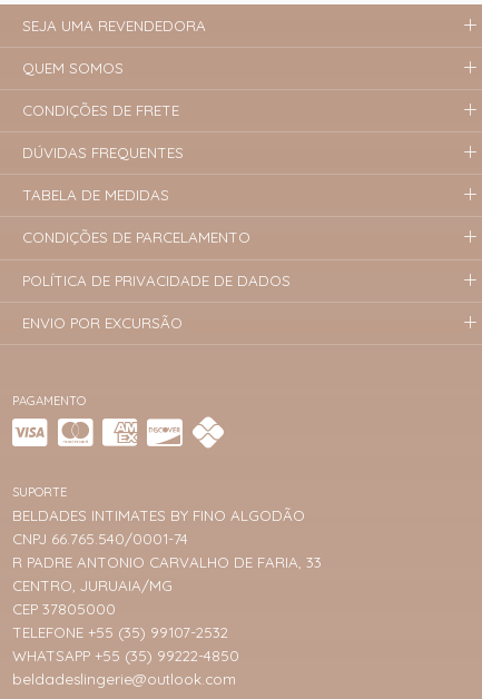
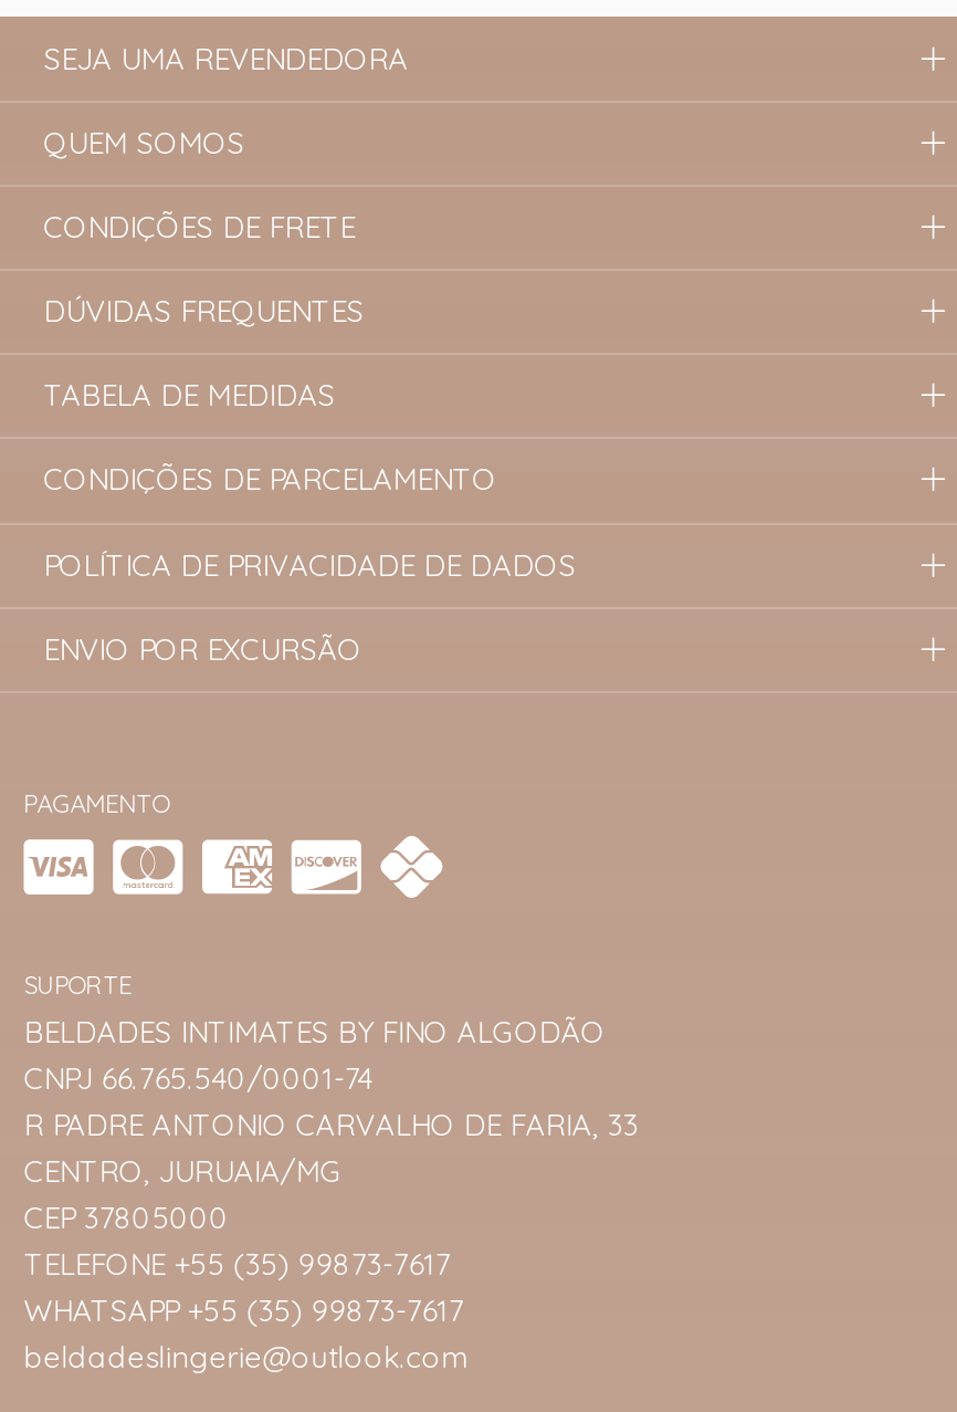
[12,624,228,641] TELEFONE +55 (35) 99107-2532 -> [24,1247,450,1282] TELEFONE +55 (35) 99873-7617
[12,647,240,665] WHATSAPP +55 (35) 99222-4850 -> [24,1293,463,1329] WHATSAPP +55 (35) 99873-7617

